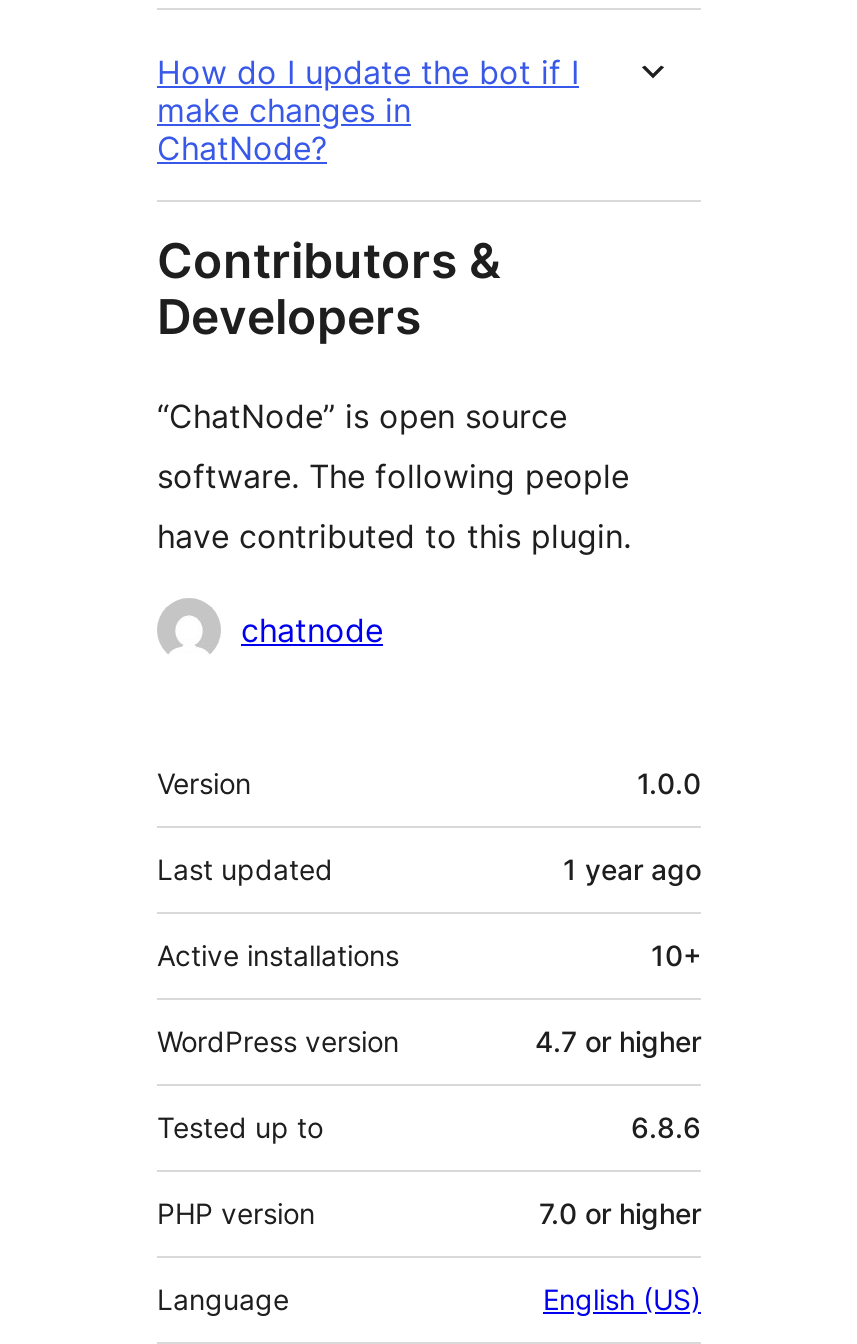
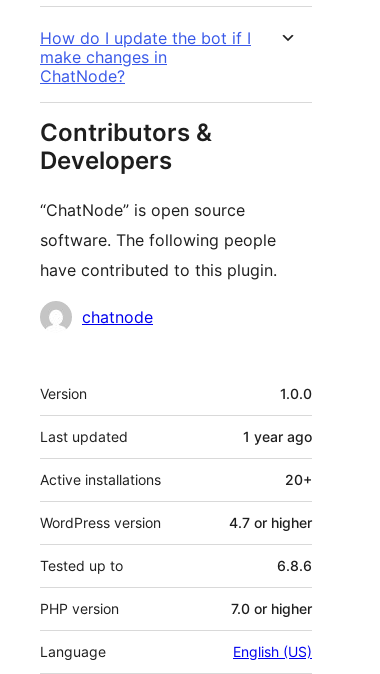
[651,939,701,973] 10+ -> [285,471,312,488] 20+

